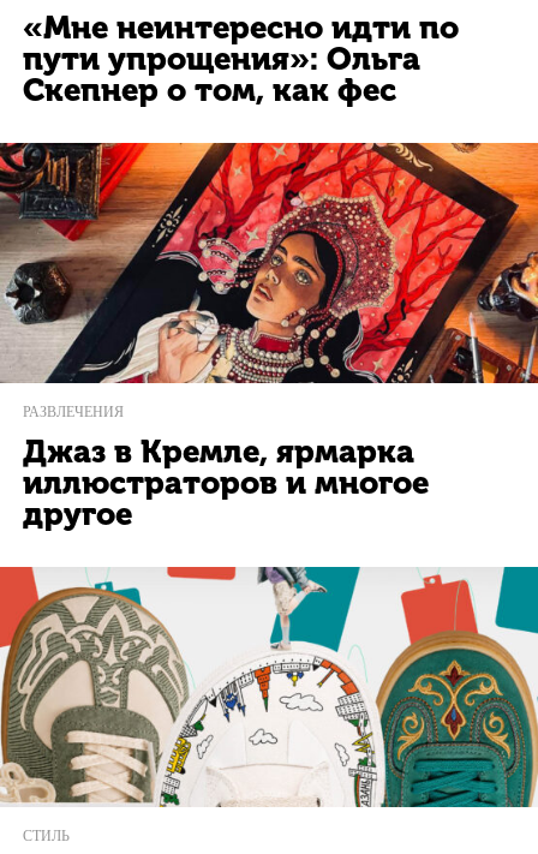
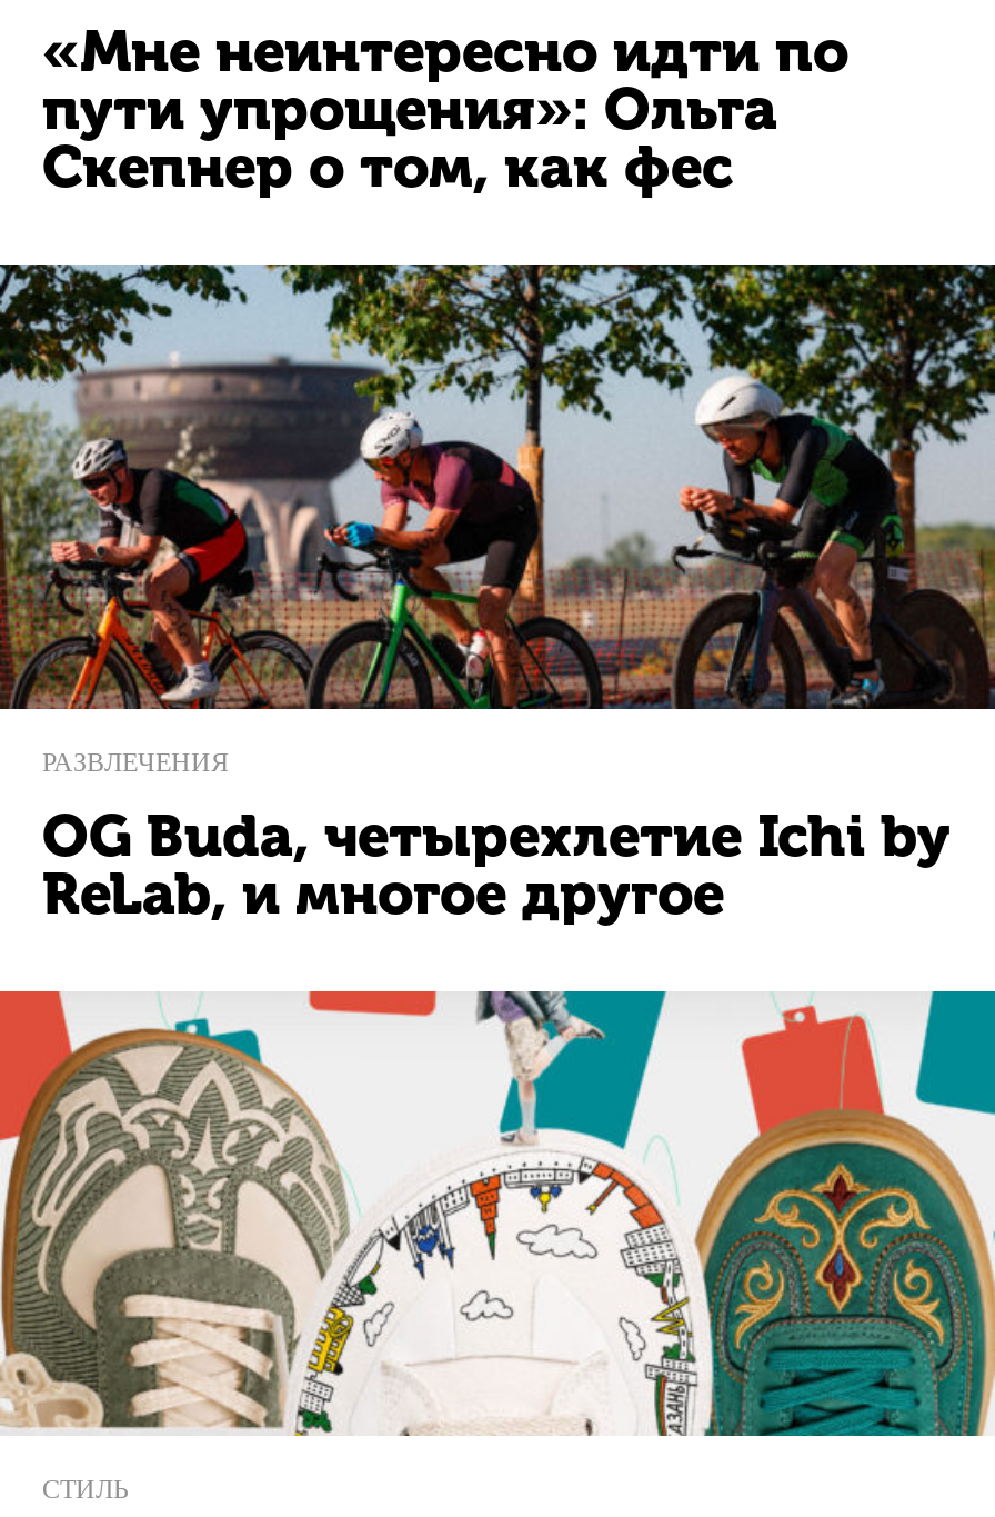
[4,142,534,384] [image] -> [7,262,988,711] [image]
[23,434,429,534] Джаз в Кремле, ярмарка | иллюстраторов и многое | другое -> [42,804,951,930] OG Buda, четырехлетие Ichi by | ReLab, и многое другое

